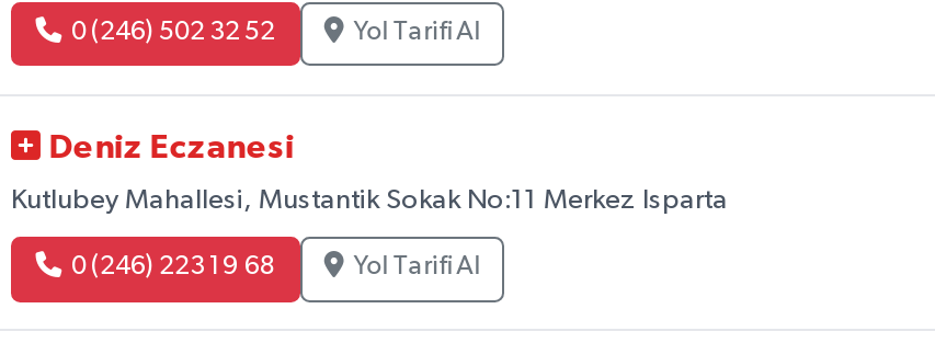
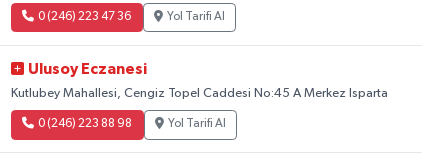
[71,20,275,46] 0 (246) 502 32 52 -> [38,11,131,23] 0 (246) 223 47 36
[49,131,294,164] Deniz Eczanesi -> [28,62,147,77] Ulusoy Eczanesi
[11,186,728,215] Kutlubey Mahallesi, Mustantik Sokak No:11 Merkez Isparta -> [11,87,388,100] Kutlubey Mahallesi, Cengiz Topel Caddesi No:45 A Merkez Isparta
[71,255,275,282] 0 (246) 223 19 68 -> [38,118,132,130] 0 (246) 223 88 98

